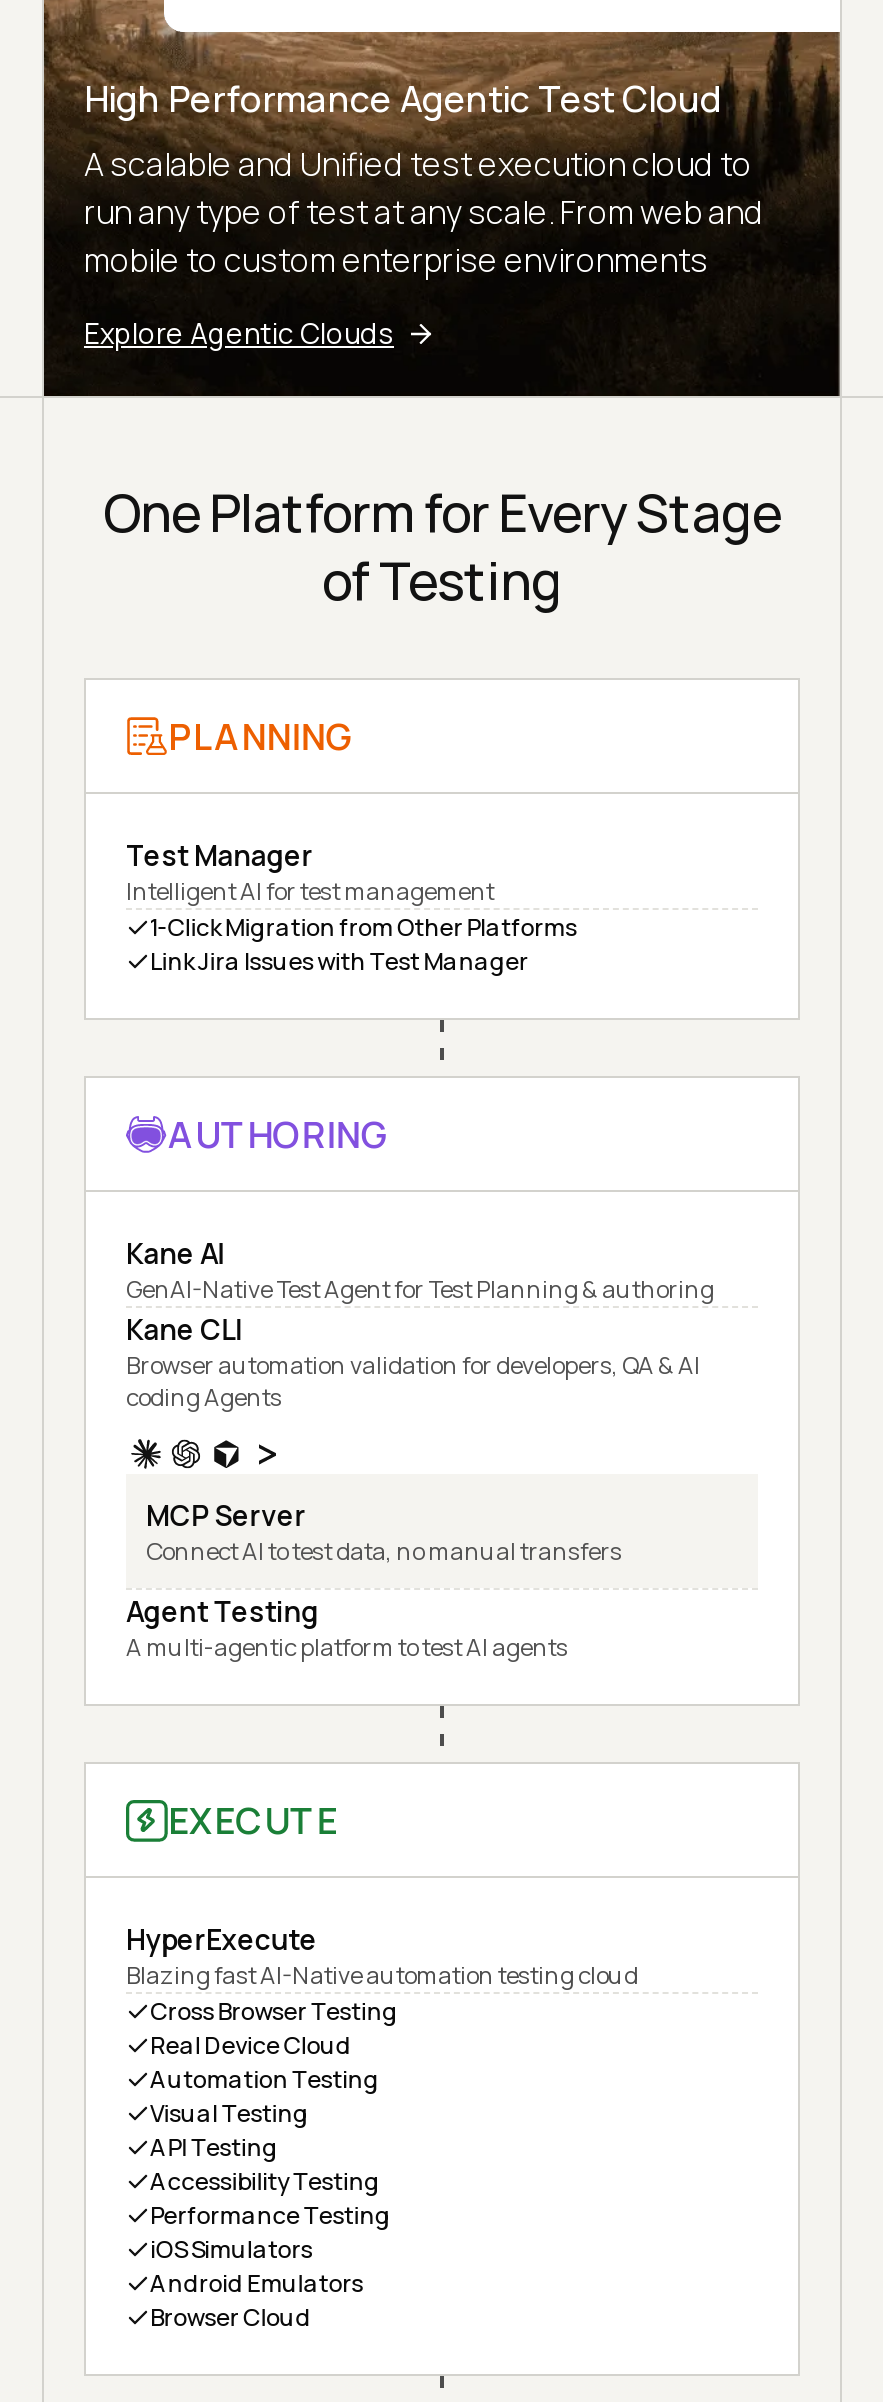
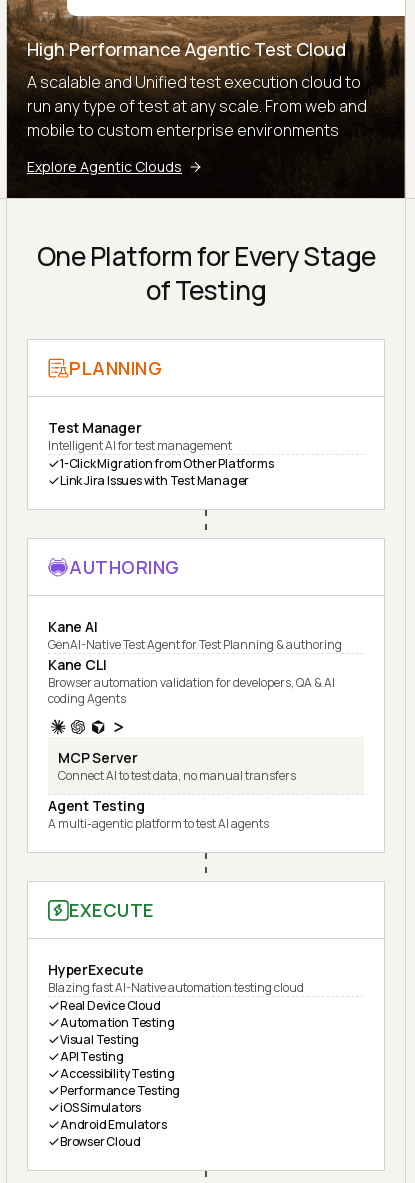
[150,1994,398,2028] Cross Browser Testing -> none

